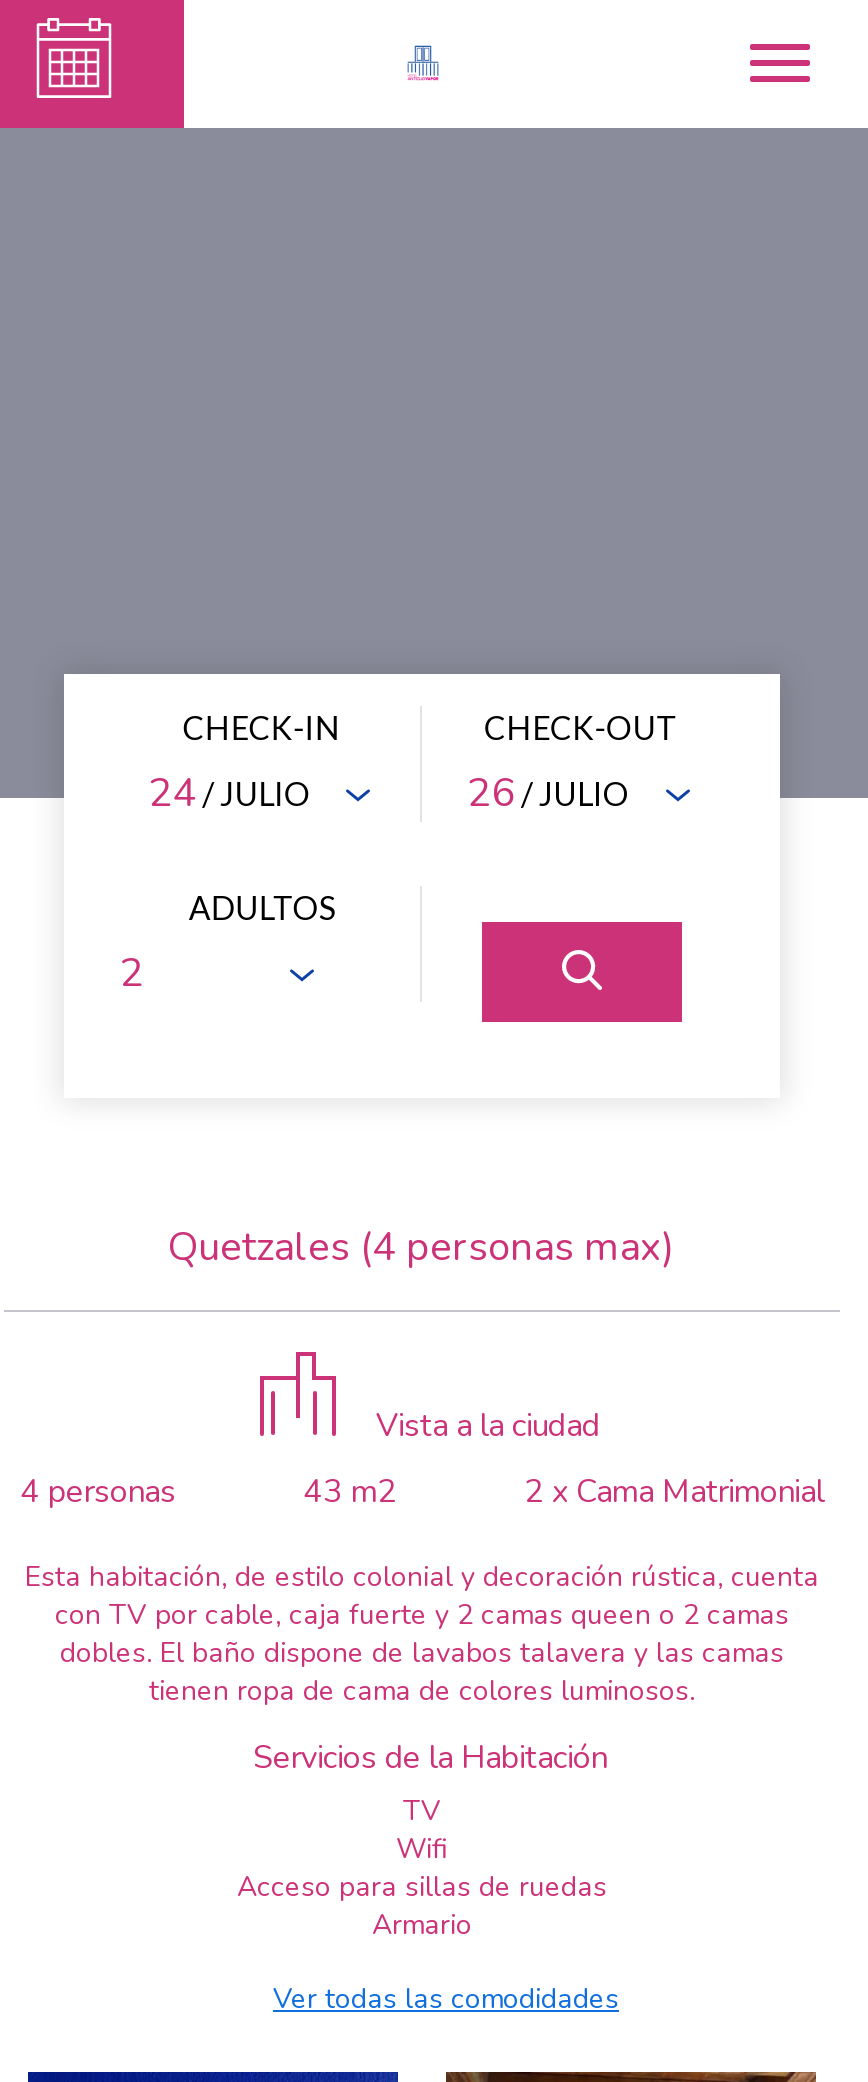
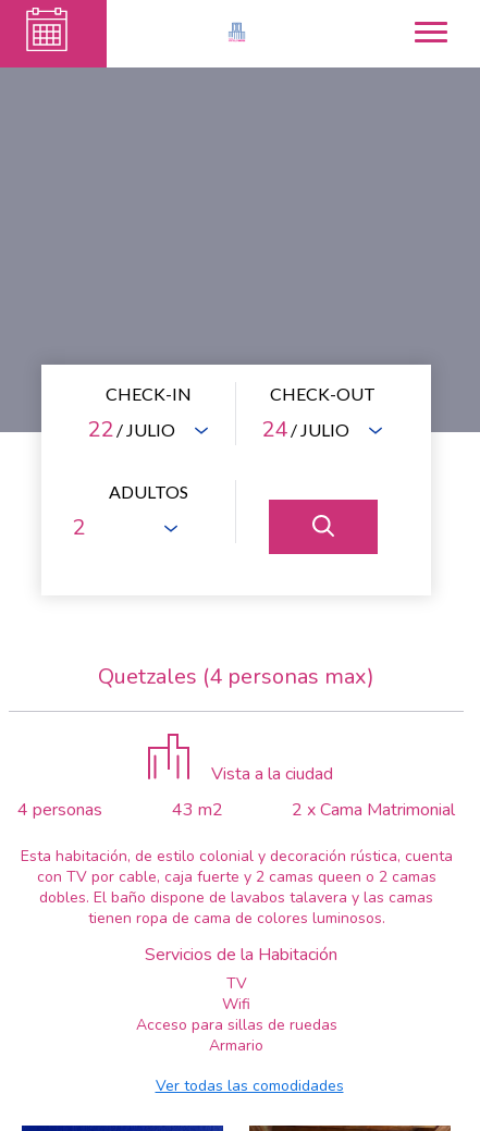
[148,766,310,820] 24 / JULIO -> [87,415,175,444] 22 / JULIO
[467,766,629,820] 26 / JULIO -> [261,415,349,444] 24 / JULIO

